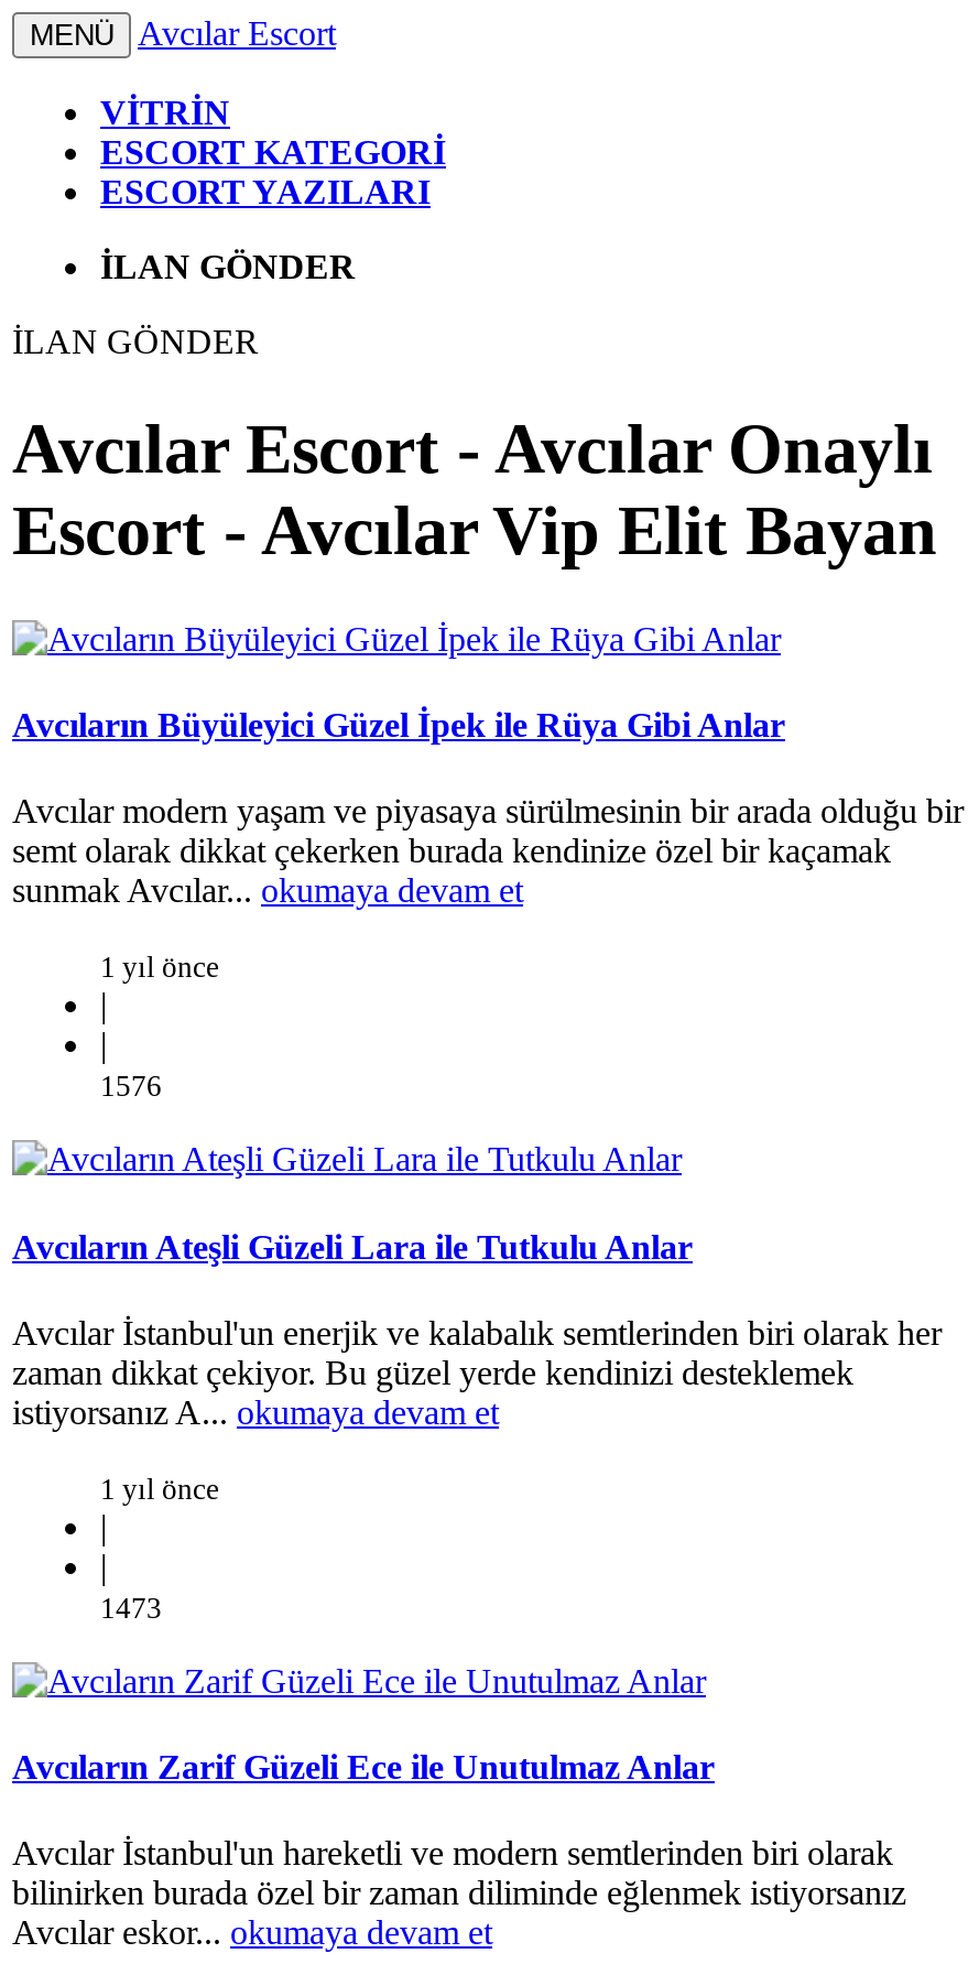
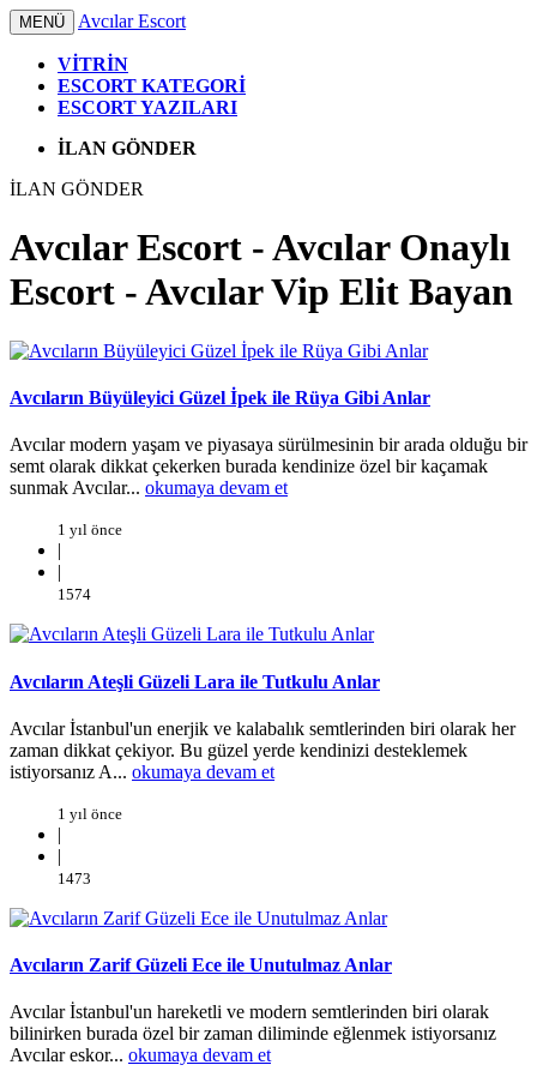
[100,1070,162,1103] 1576 -> [58,586,91,604] 1574

